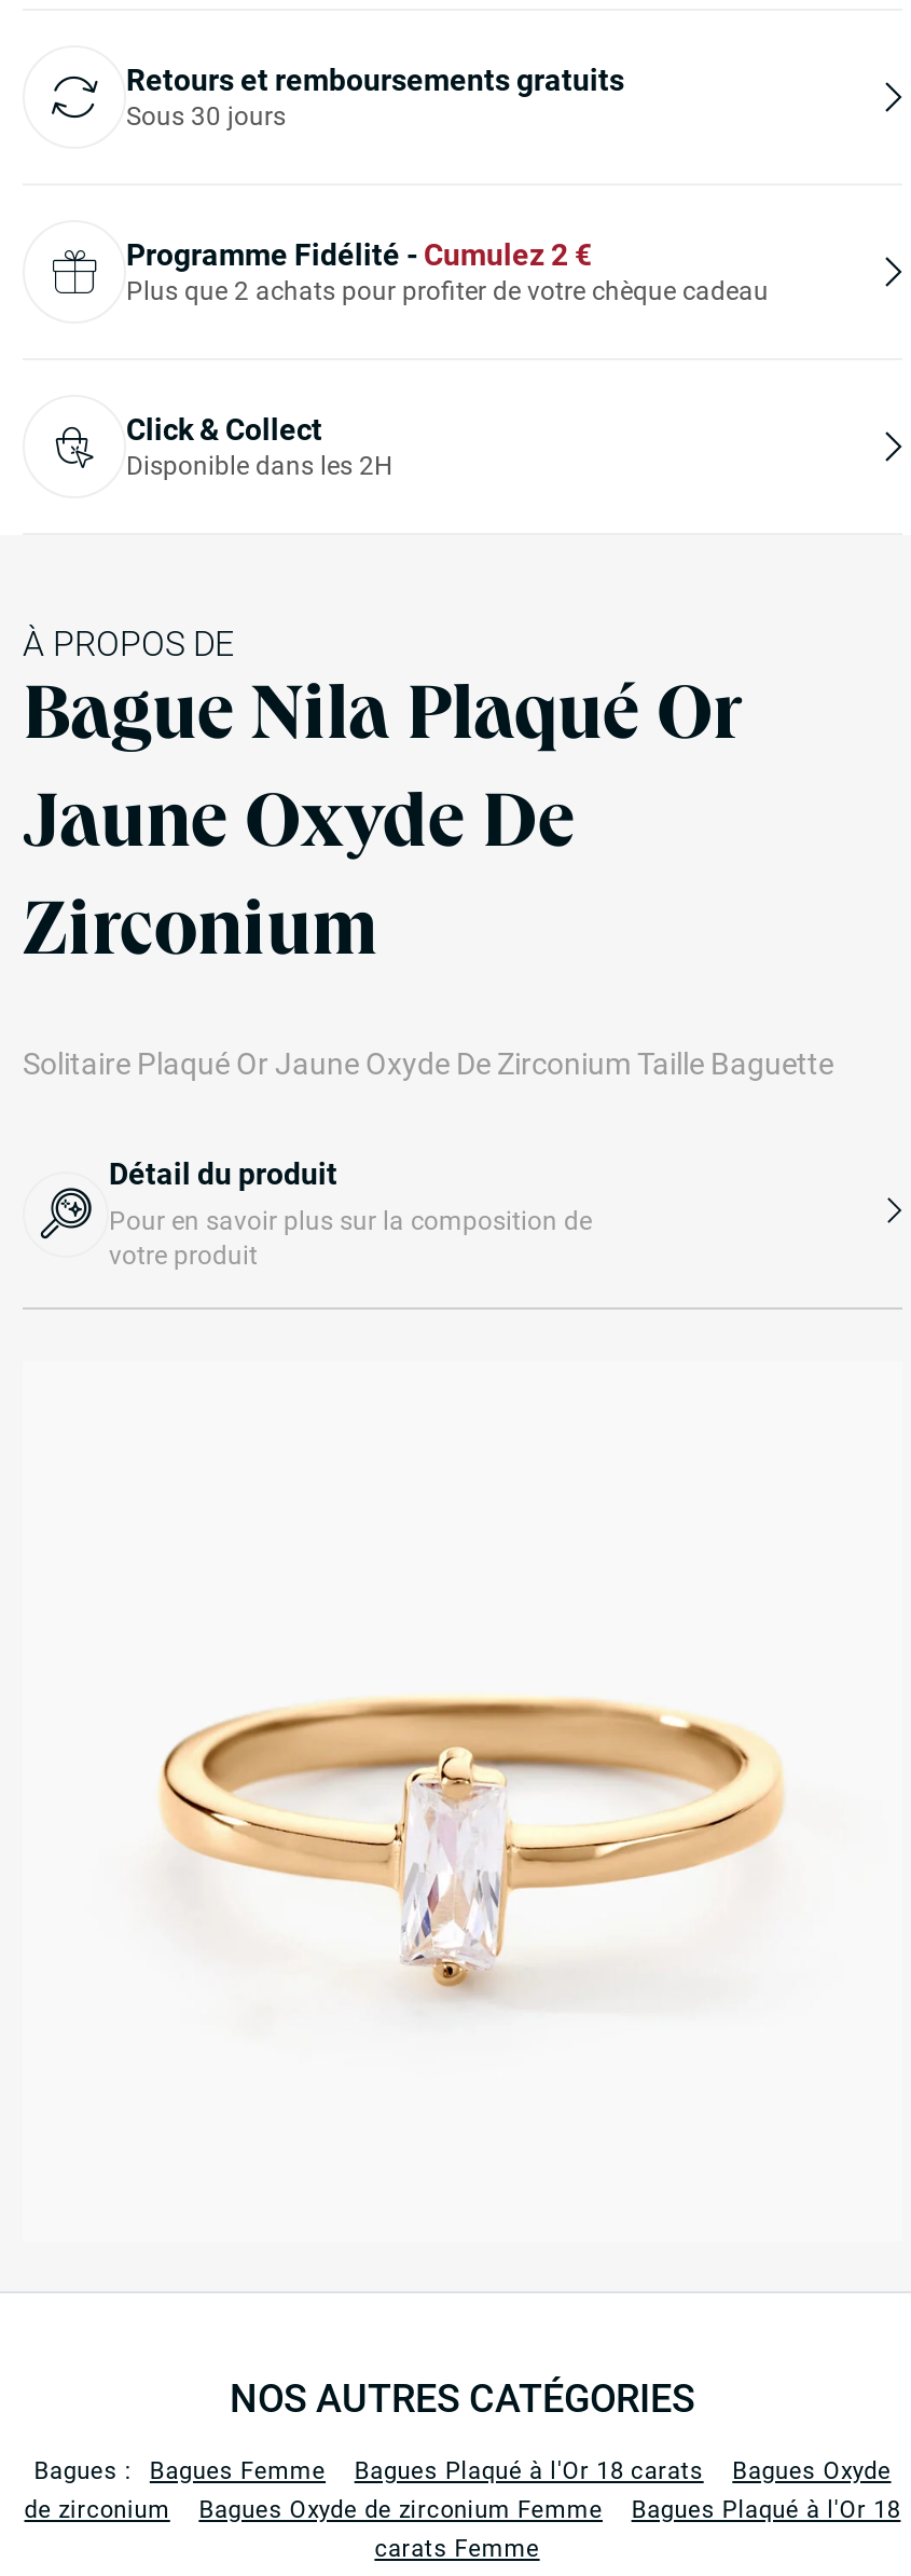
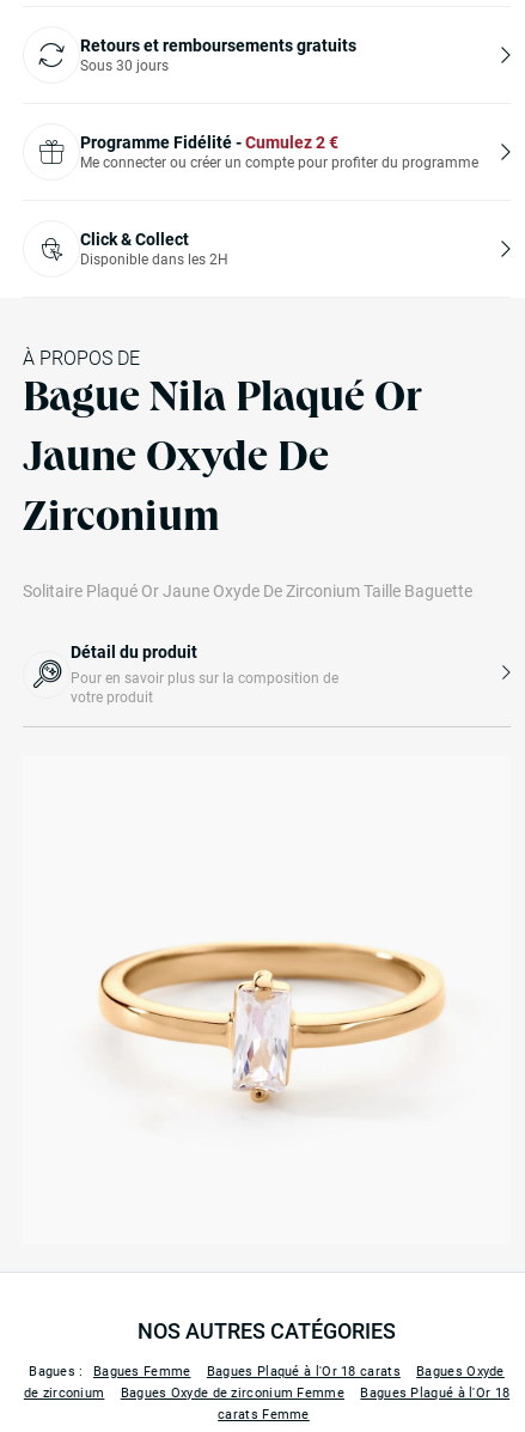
[126,275,769,305] Plus que 2 achats pour profiter de votre chèque cadeau -> [80,154,478,170] Me connecter ou créer un compte pour profiter du programme

